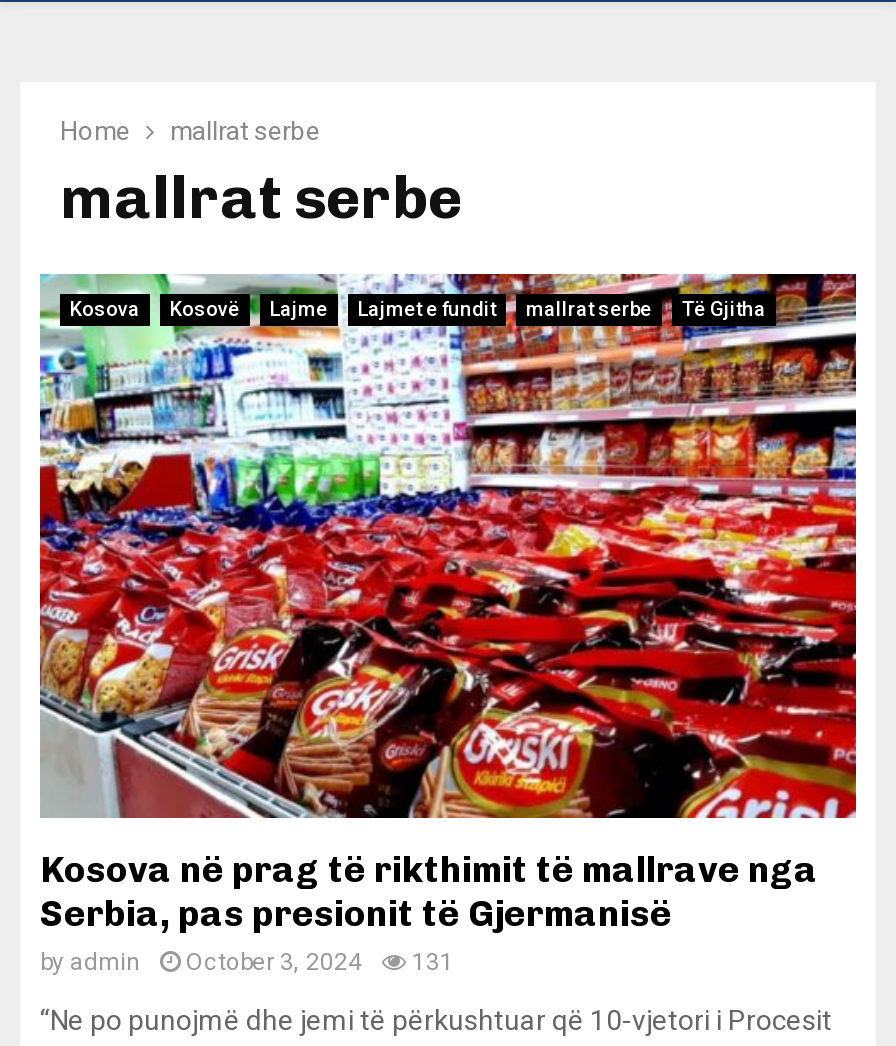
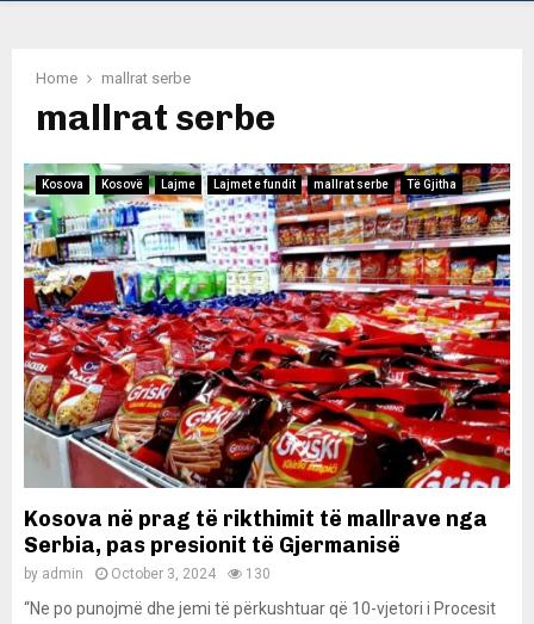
[40,948,454,976] by admin October 3, 2024 131 -> [24,566,271,582] by admin October 3, 2024 130

